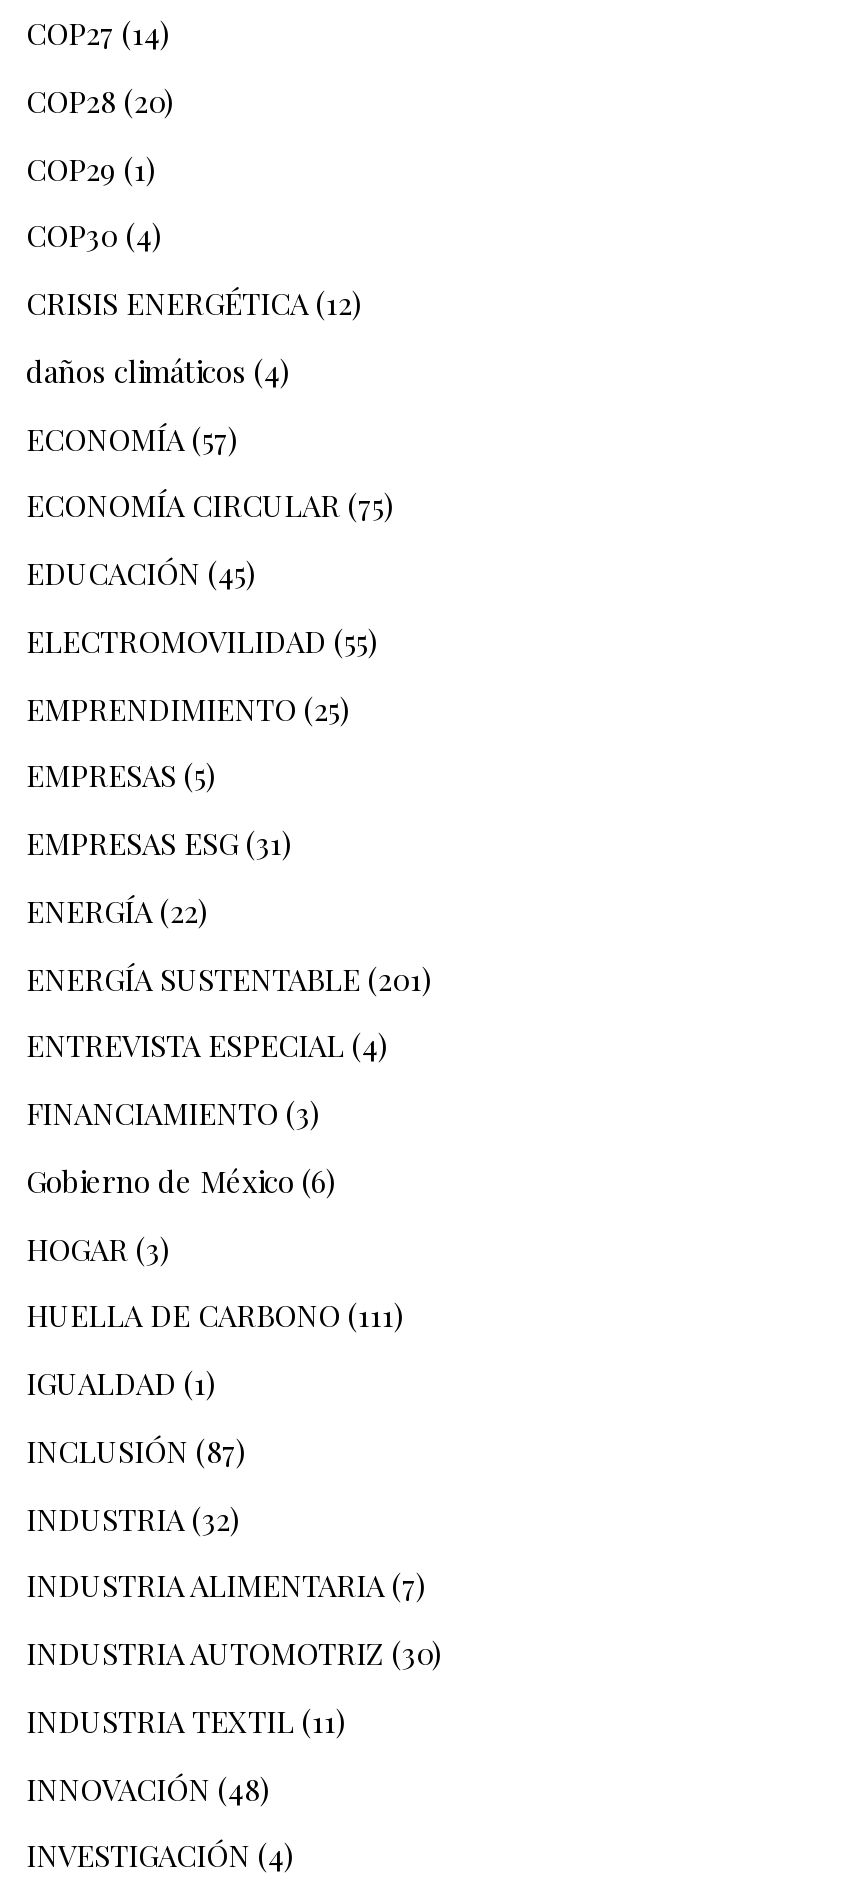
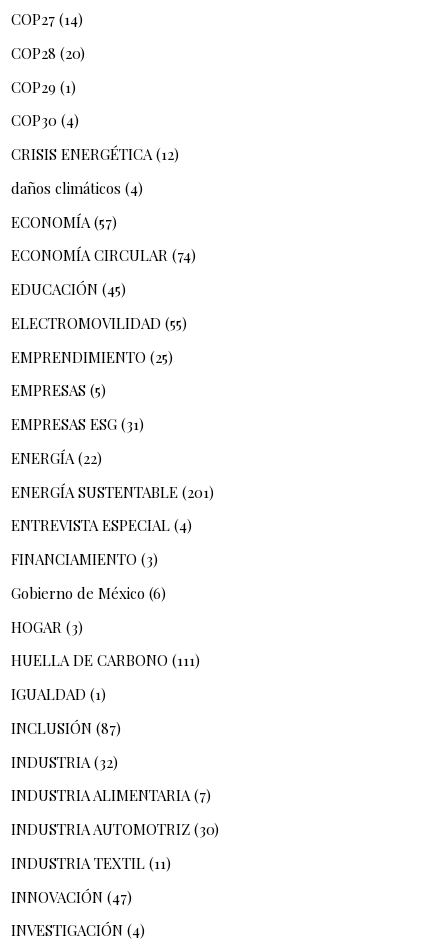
[26,486,394,526] ECONOMÍA CIRCULAR (75) -> [11,245,196,265] ECONOMÍA CIRCULAR (74)
[26,1768,270,1808] INNOVACIÓN (48) -> [11,887,132,907] INNOVACIÓN (47)

